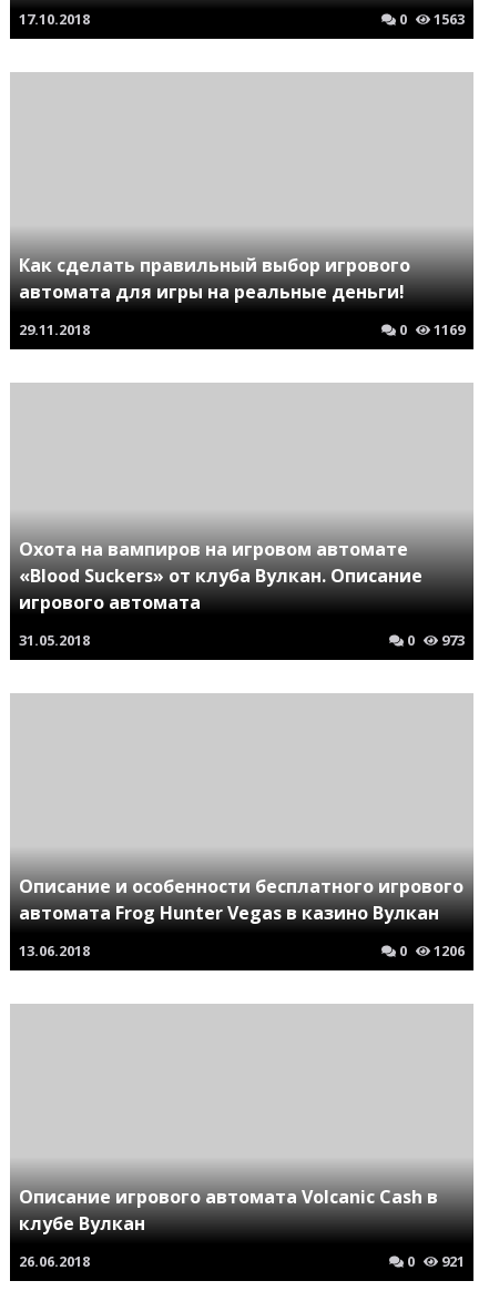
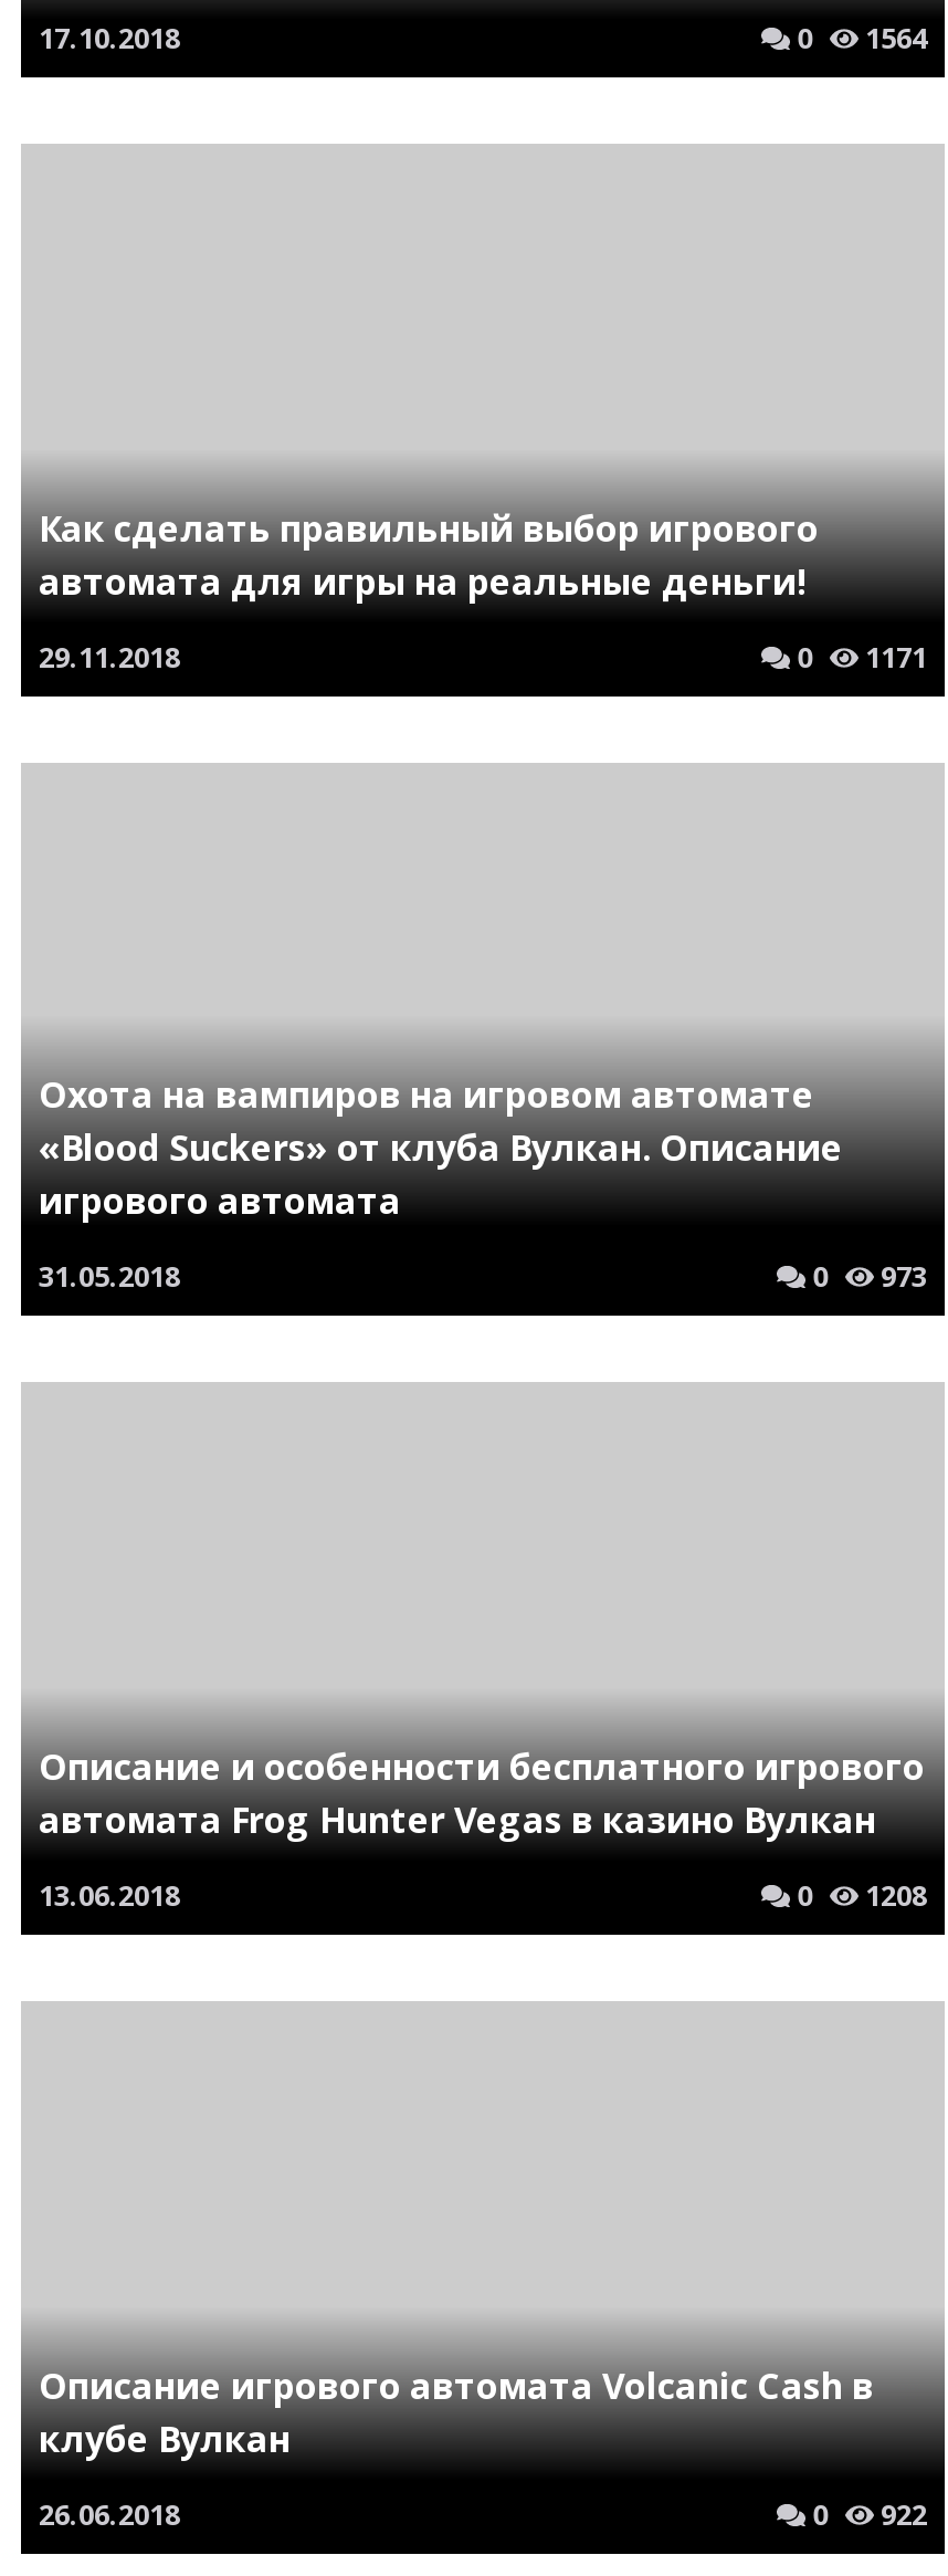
[396,9,465,29] 0 1563 -> [790,18,927,58] 0 1564
[396,320,465,339] 0 1169 -> [790,637,927,677] 0 1171
[396,941,465,961] 0 1206 -> [790,1875,927,1915] 0 1208
[404,1251,465,1271] 0 921 -> [806,2494,927,2534] 0 922

